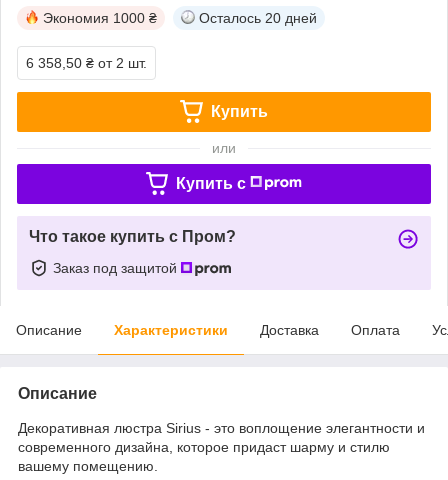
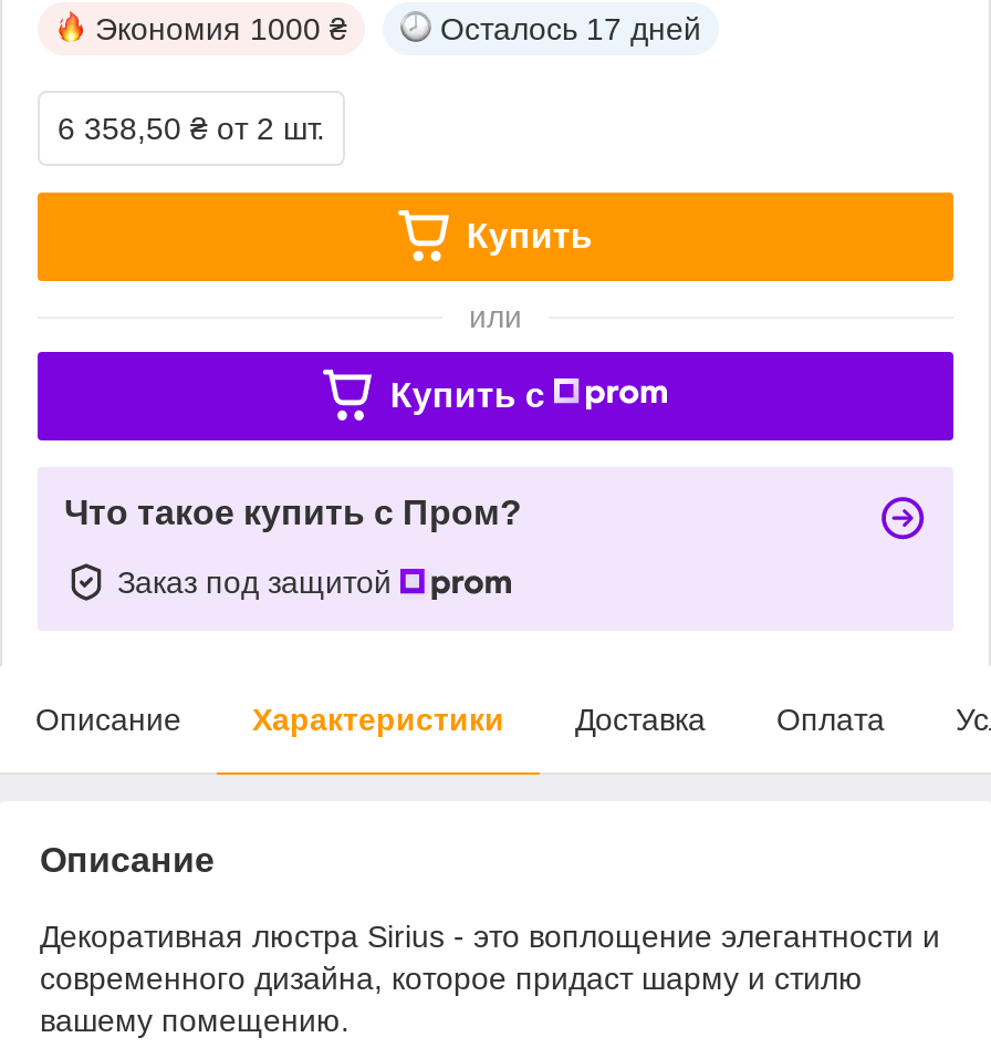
[199,10,317,26] Осталось 20 дней -> [440,11,701,46] Осталось 17 дней

